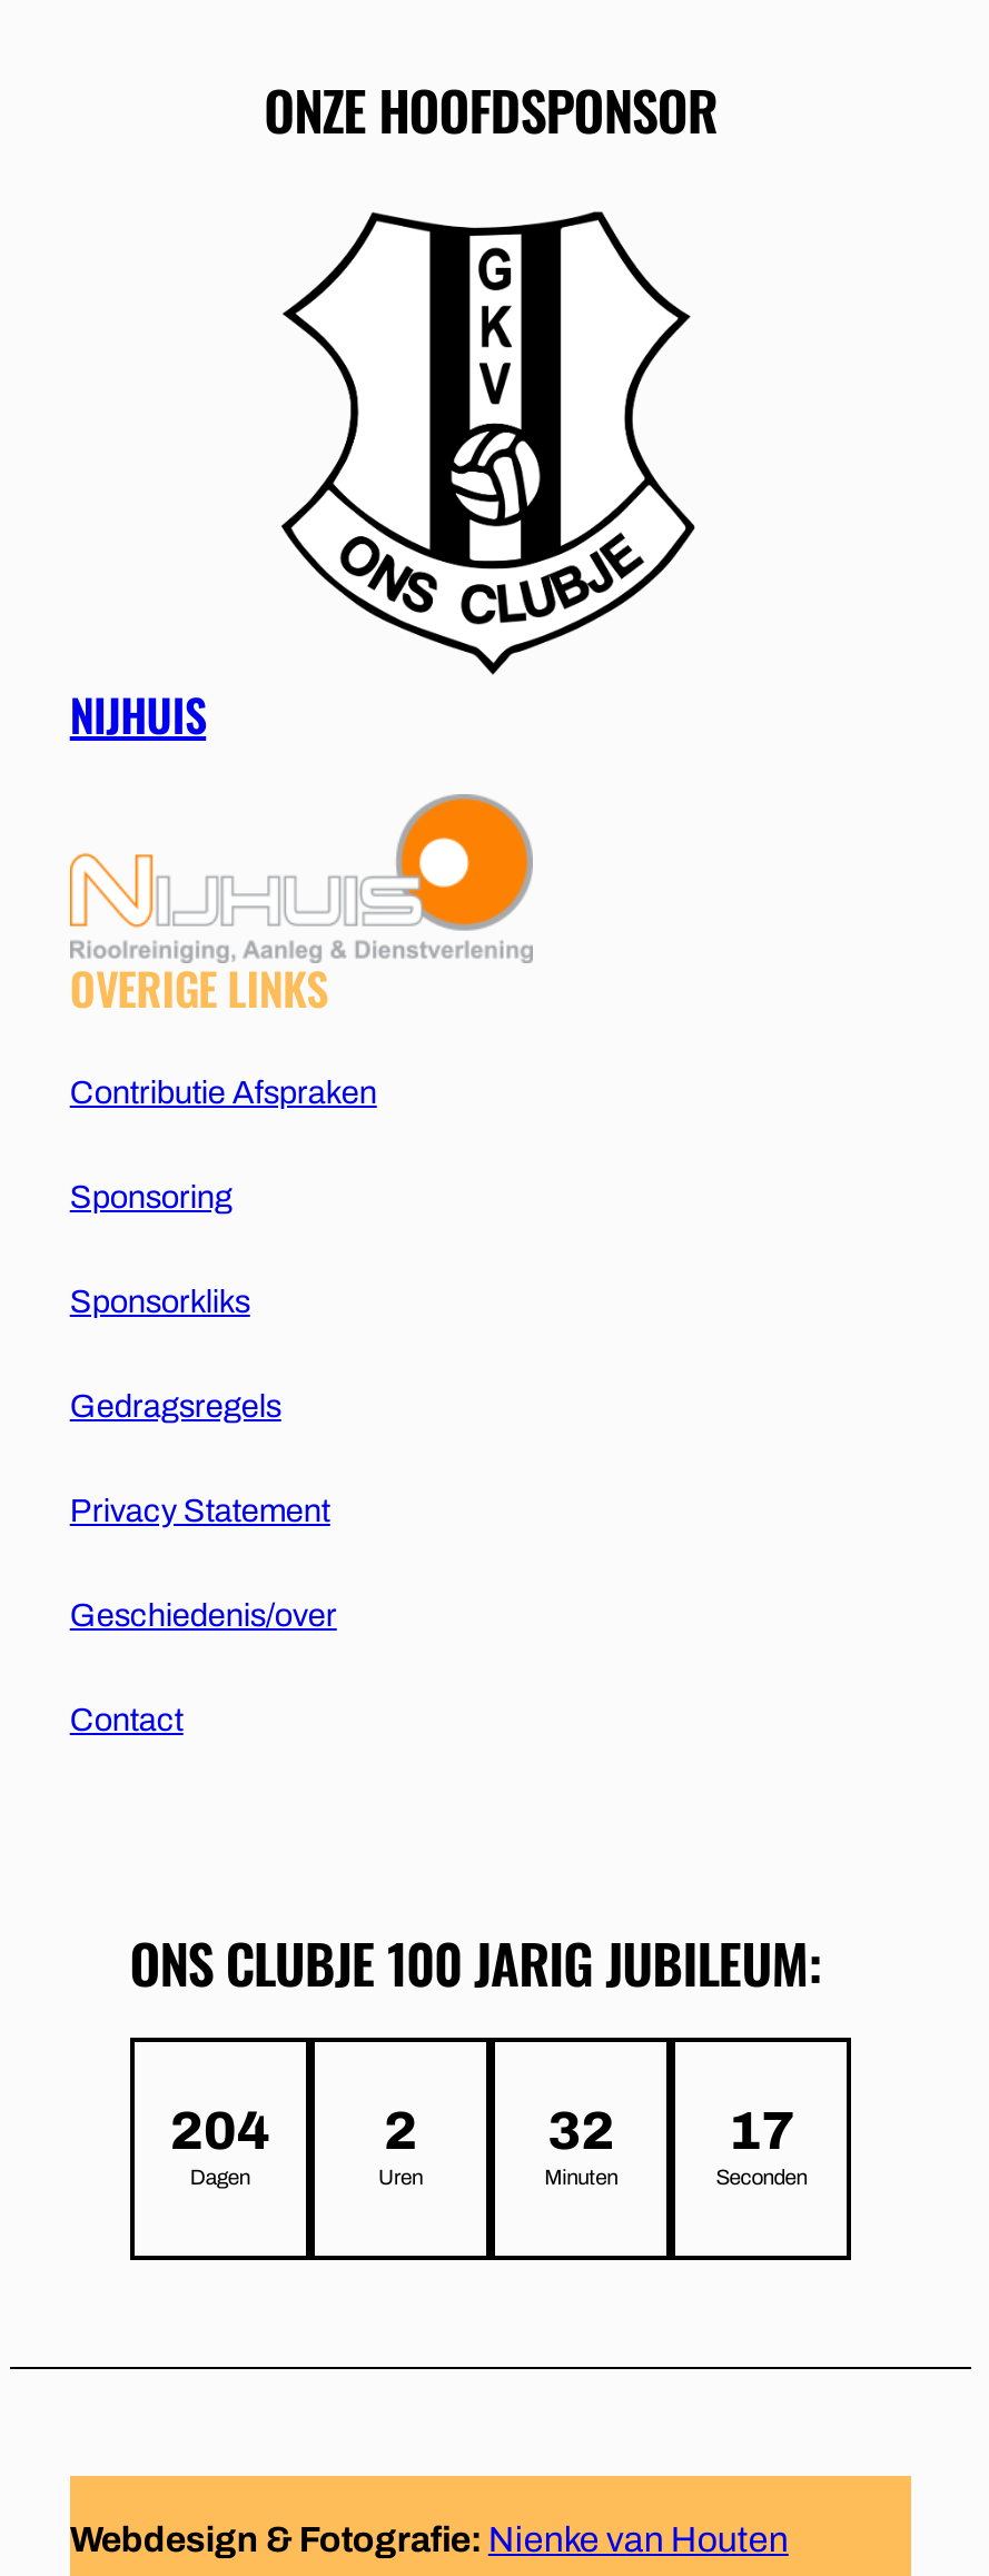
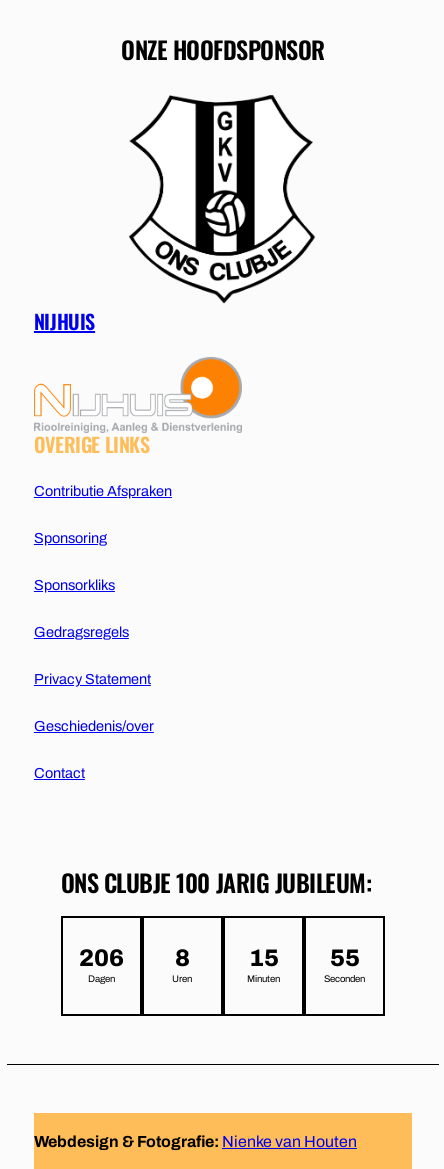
[170,2103,270,2160] 204 -> [79,945,124,971] 206
[384,2103,417,2160] 2 -> [175,945,190,971] 8
[548,2103,614,2160] 32 -> [249,945,279,971] 15
[728,2103,795,2160] 17 -> [330,945,360,971] 55

